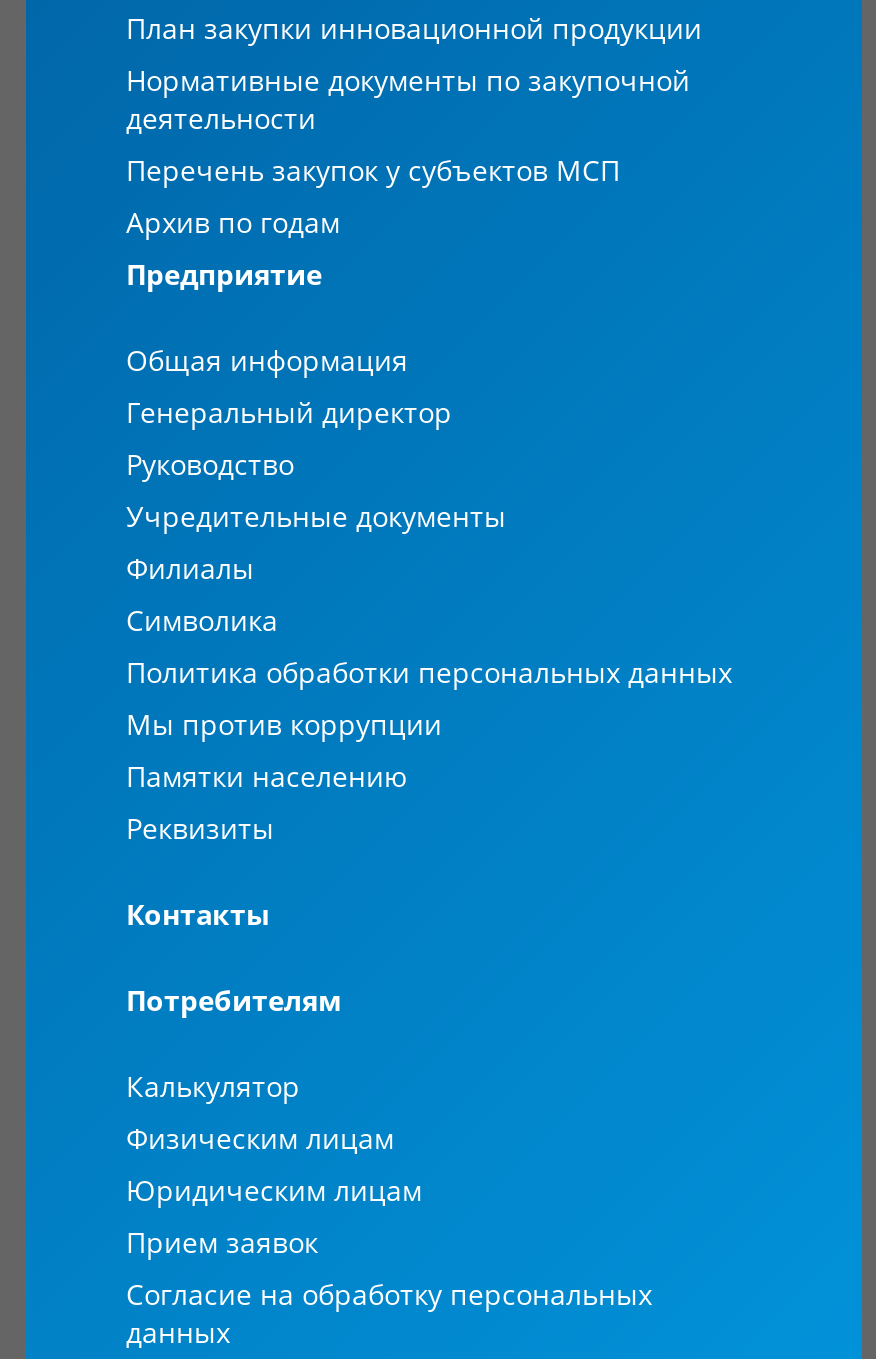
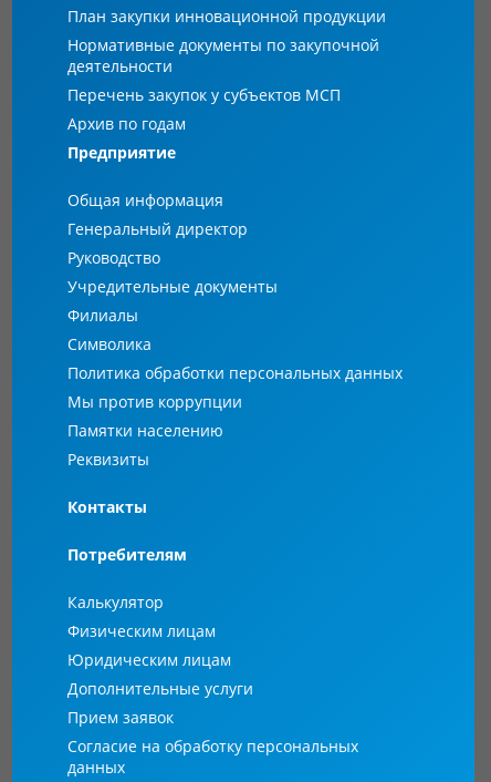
none -> [67,678,253,699] Дополнительные услуги

